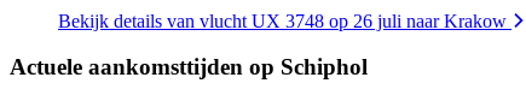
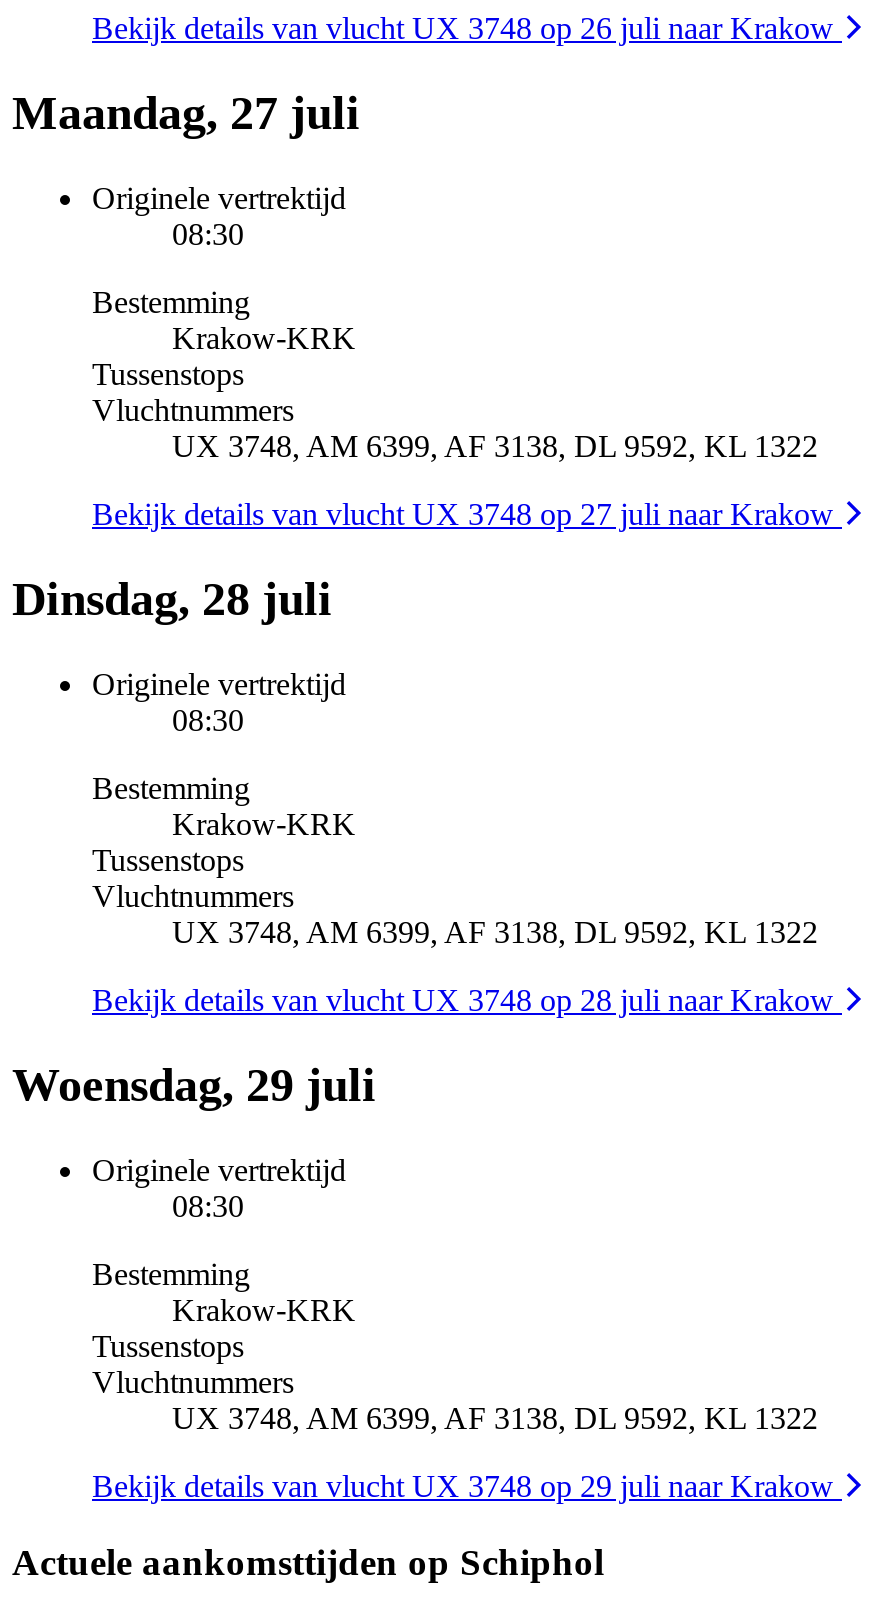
none -> [12,87,842,1502] Maandag, 27 juli | Originele vertrektijd | 08:30 | Bestemming | Krakow-KRK | Tussenstops | Vluchtnummers | UX 3748, AM 6399, AF 3138, DL 9592, KL 1322 | Bekijk details van vlucht UX 3748 op 27 juli naar Krakow | Dinsdag, 28 juli | Originele vertrektijd | 08:30 | Bestemming | Krakow-KRK | Tussenstops | Vluchtnummers | UX 3748, AM 6399, AF 3138, DL 9592, KL 1322 | Bekijk details van vlucht UX 3748 op 28 juli naar Krakow | Woensdag, 29 juli | Originele vertrektijd | 08:30 | Bestemming | Krakow-KRK | Tussenstops | Vluchtnummers | UX 3748, AM 6399, AF 3138, DL 9592, KL 1322 | Bekijk details van vlucht UX 3748 op 29 juli naar Krakow

